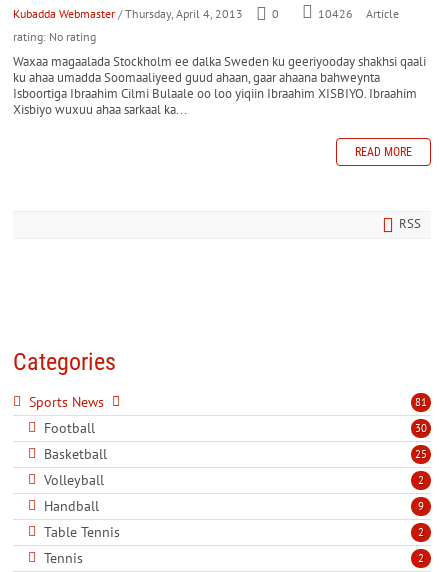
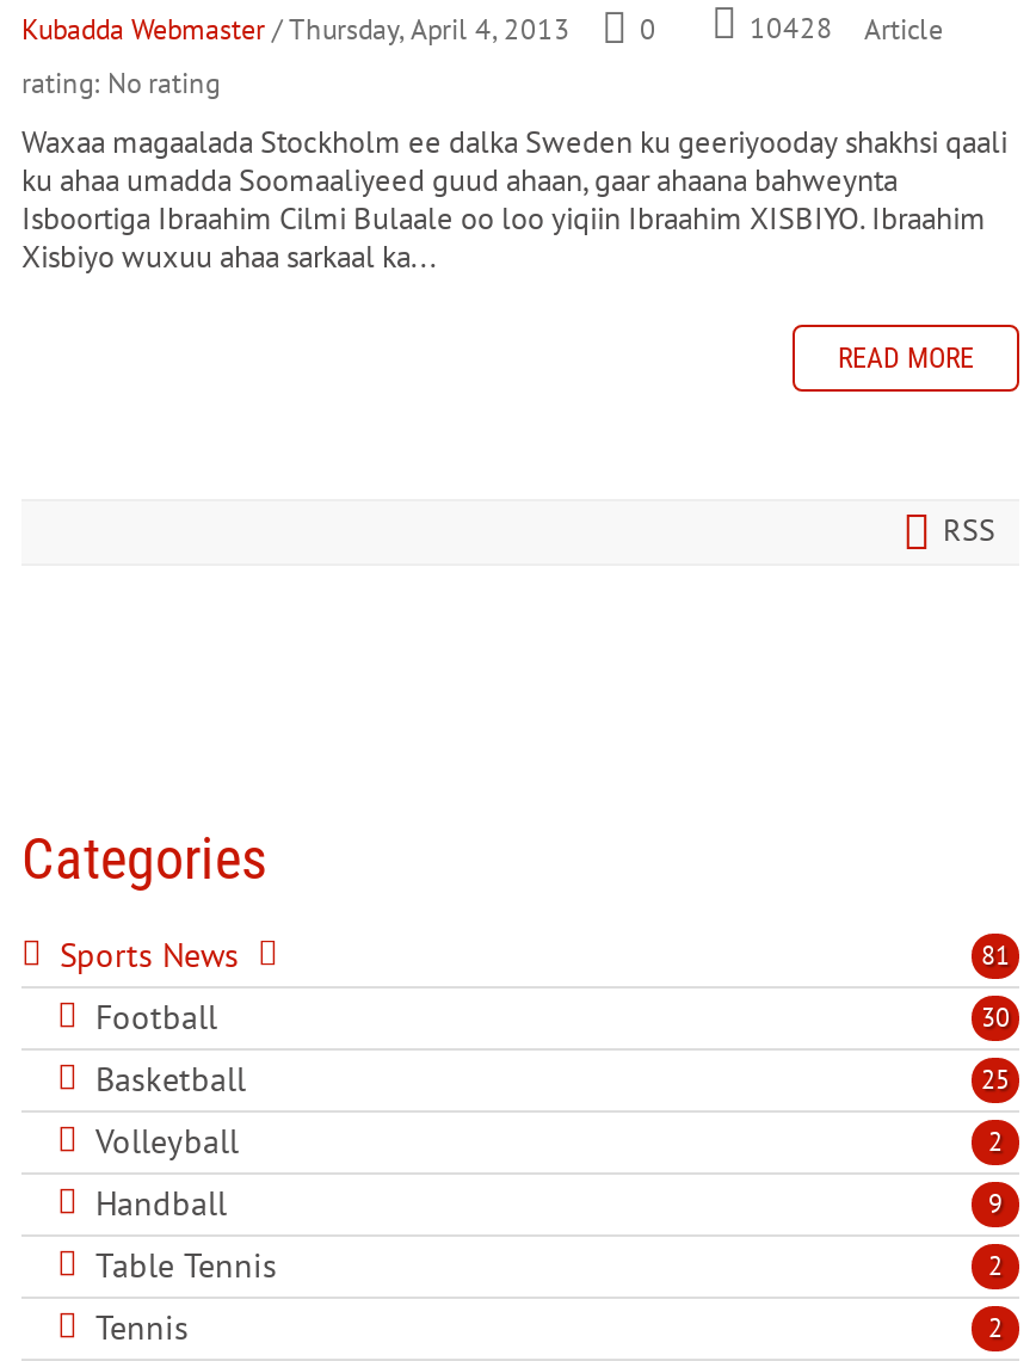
[318,6,399,21] 10426 Article -> [750,11,943,46] 10428 Article

